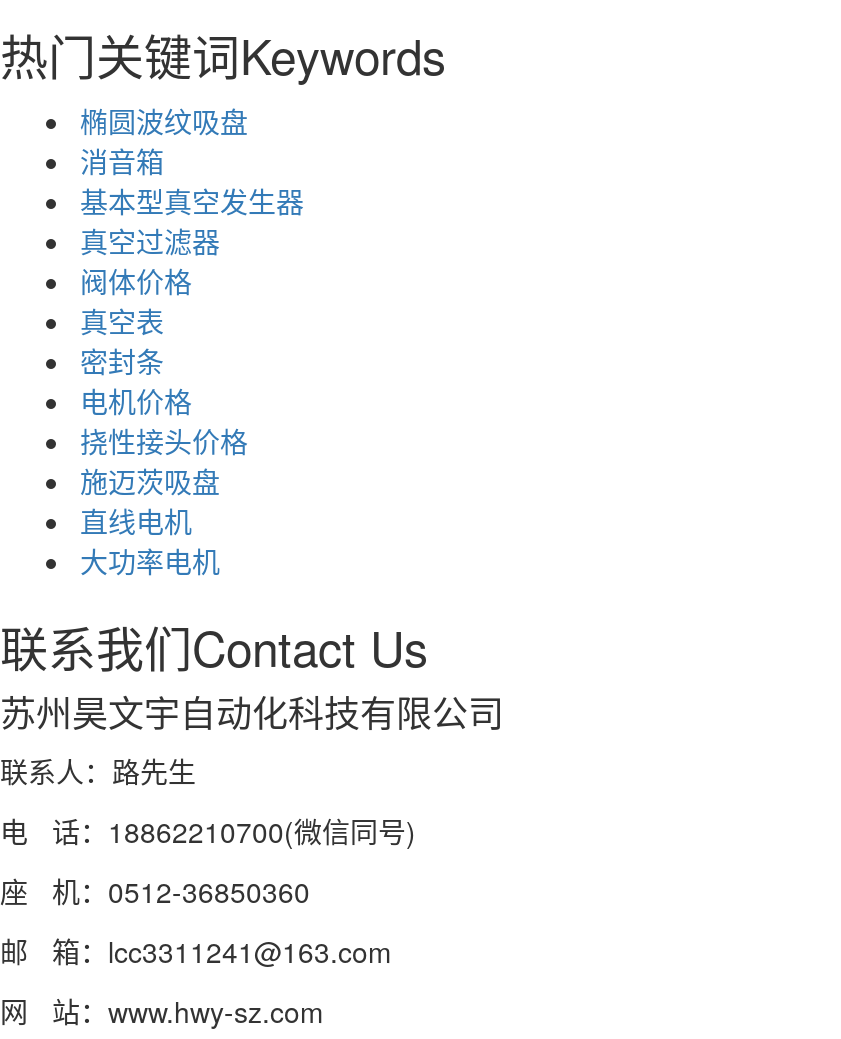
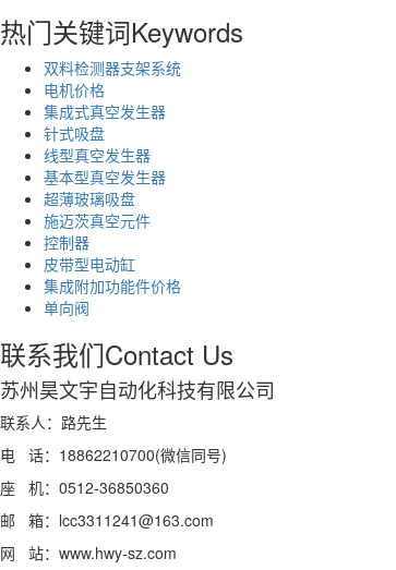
[80,100,248,380] 椭圆波纹吸盘 | 消音箱 | 真空过滤器 | 阀体价格 | 真空表 | 密封条 -> [44,56,181,78] 双料检测器支架系统
moved [80,180,304,220] -> [44,165,166,187]: 基本型真空发生器
moved [80,380,192,420] -> [44,78,105,100]: 电机价格
[80,420,248,580] 挠性接头价格 | 施迈茨吸盘 | 直线电机 | 大功率电机 -> [44,100,181,318] 集成式真空发生器 | 针式吸盘 | 线型真空发生器 | 超薄玻璃吸盘 | 施迈茨真空元件 | 控制器 | 皮带型电动缸 | 集成附加功能件价格 | 单向阀

